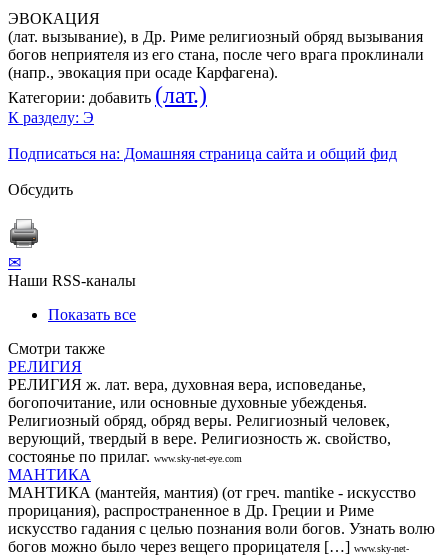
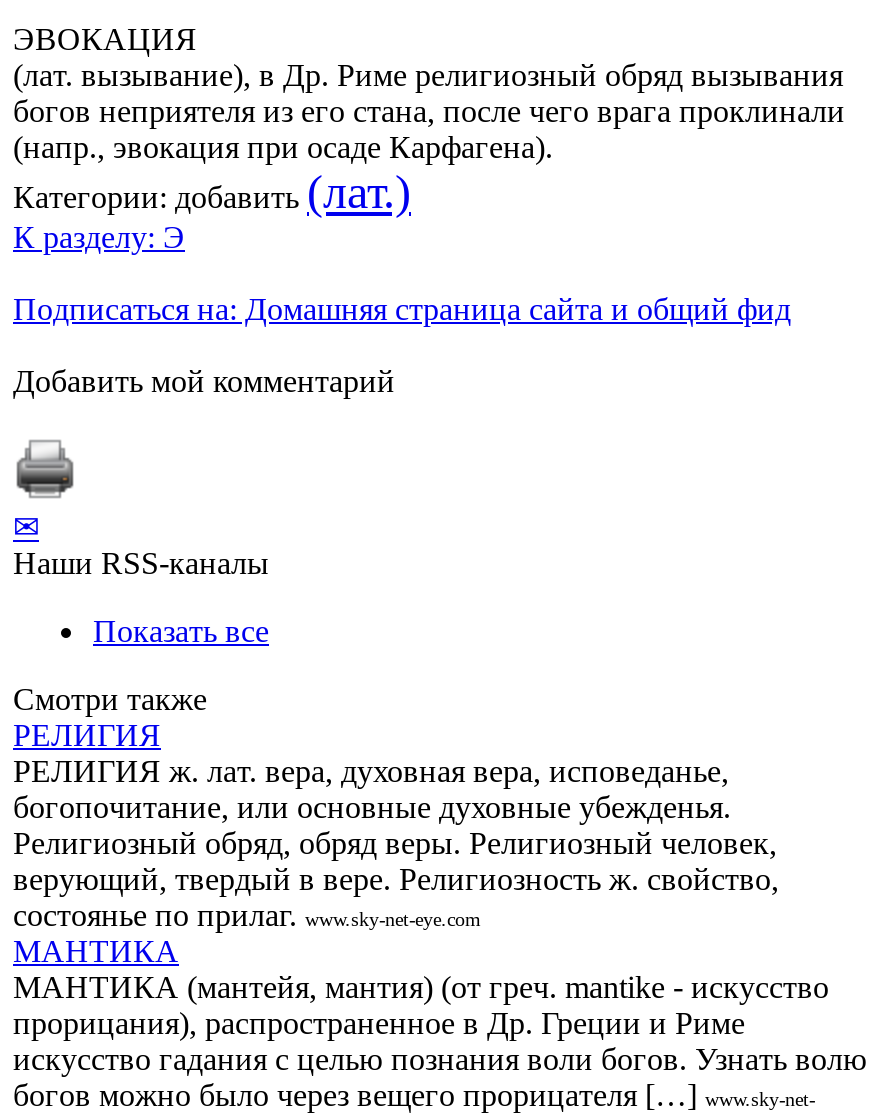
[8,181,73,198] Обсудить -> [13,364,395,398] Добавить мой комментарий

